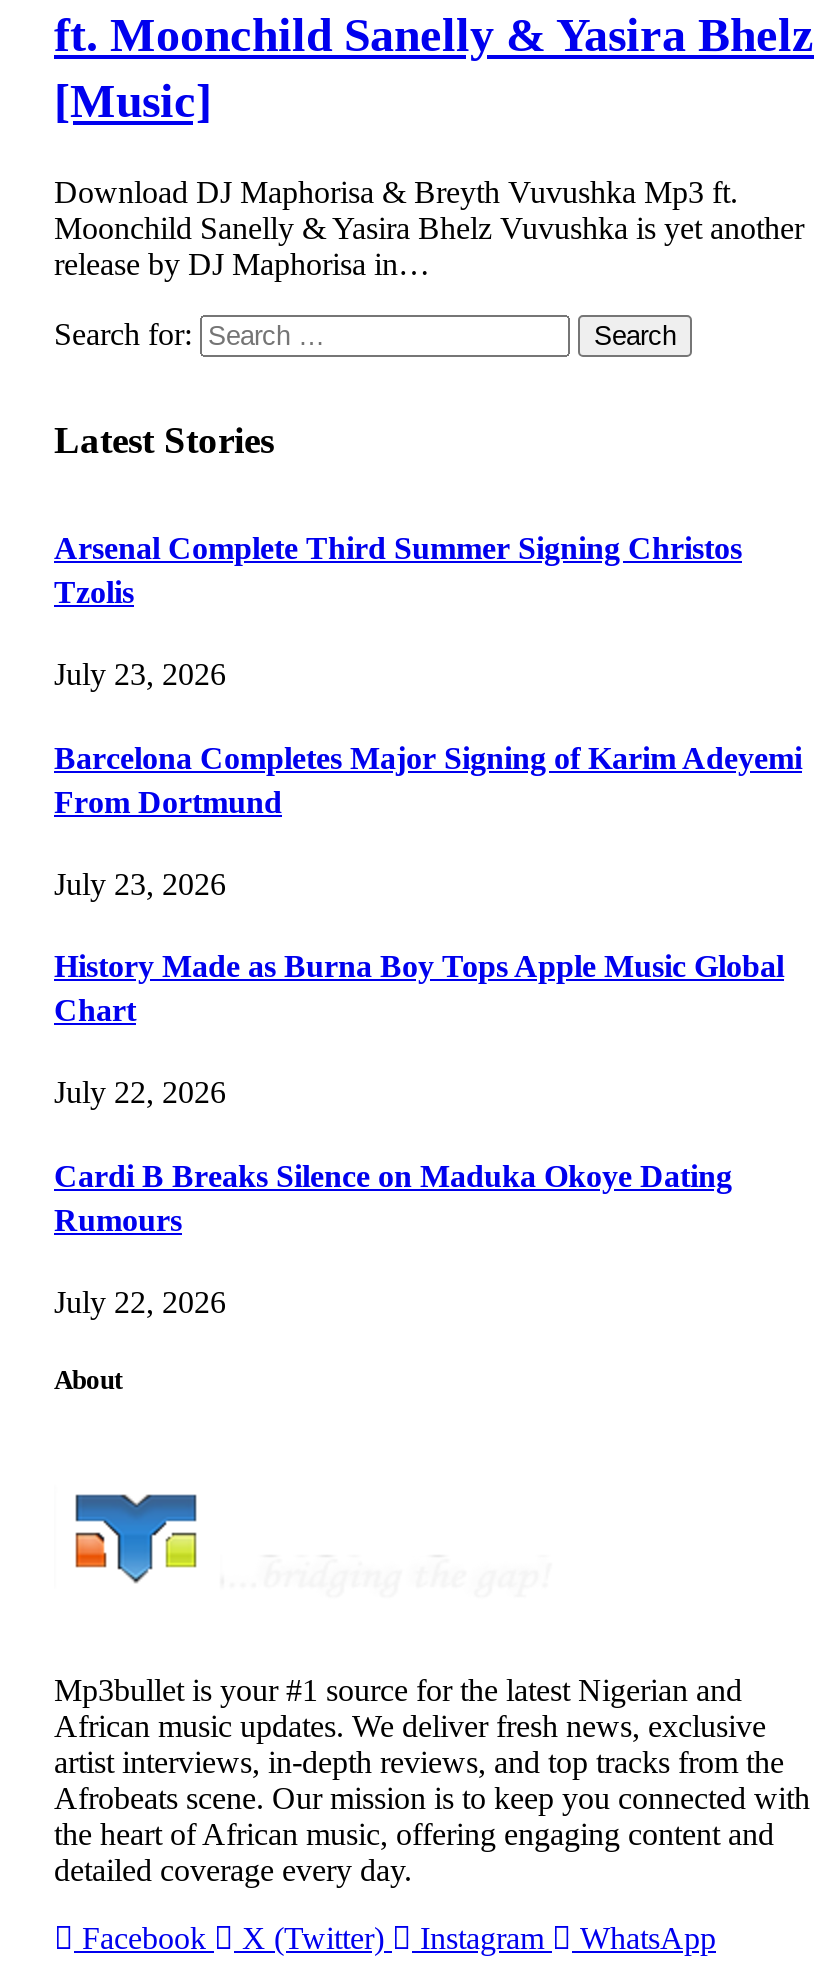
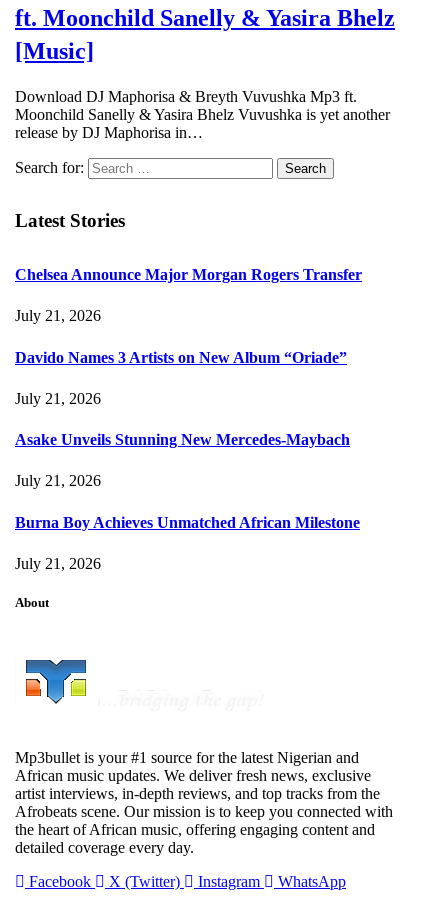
[54,531,742,609] Arsenal Complete Third Summer Signing Christos | Tzolis -> [15,266,362,283] Chelsea Announce Major Morgan Rogers Transfer
[54,658,226,692] July 23, 2026 -> [15,307,101,324] July 21, 2026
[54,740,802,818] Barcelona Completes Major Signing of Karim Adeyemi | From Dortmund -> [15,349,347,366] Davido Names 3 Artists on New Album “Oriade”
[54,867,226,901] July 23, 2026 -> [15,390,101,407] July 21, 2026
[54,949,784,1027] History Made as Burna Boy Tops Apple Music Global | Chart -> [15,431,350,448] Asake Unveils Stunning New Mercedes-Maybach
[54,1076,226,1110] July 22, 2026 -> [15,472,101,489] July 21, 2026
[54,1158,732,1236] Cardi B Breaks Silence on Maduka Okoye Dating | Rumours -> [15,514,360,531] Burna Boy Achieves Unmatched African Milestone
[54,1285,226,1319] July 22, 2026 -> [15,555,101,572] July 21, 2026

